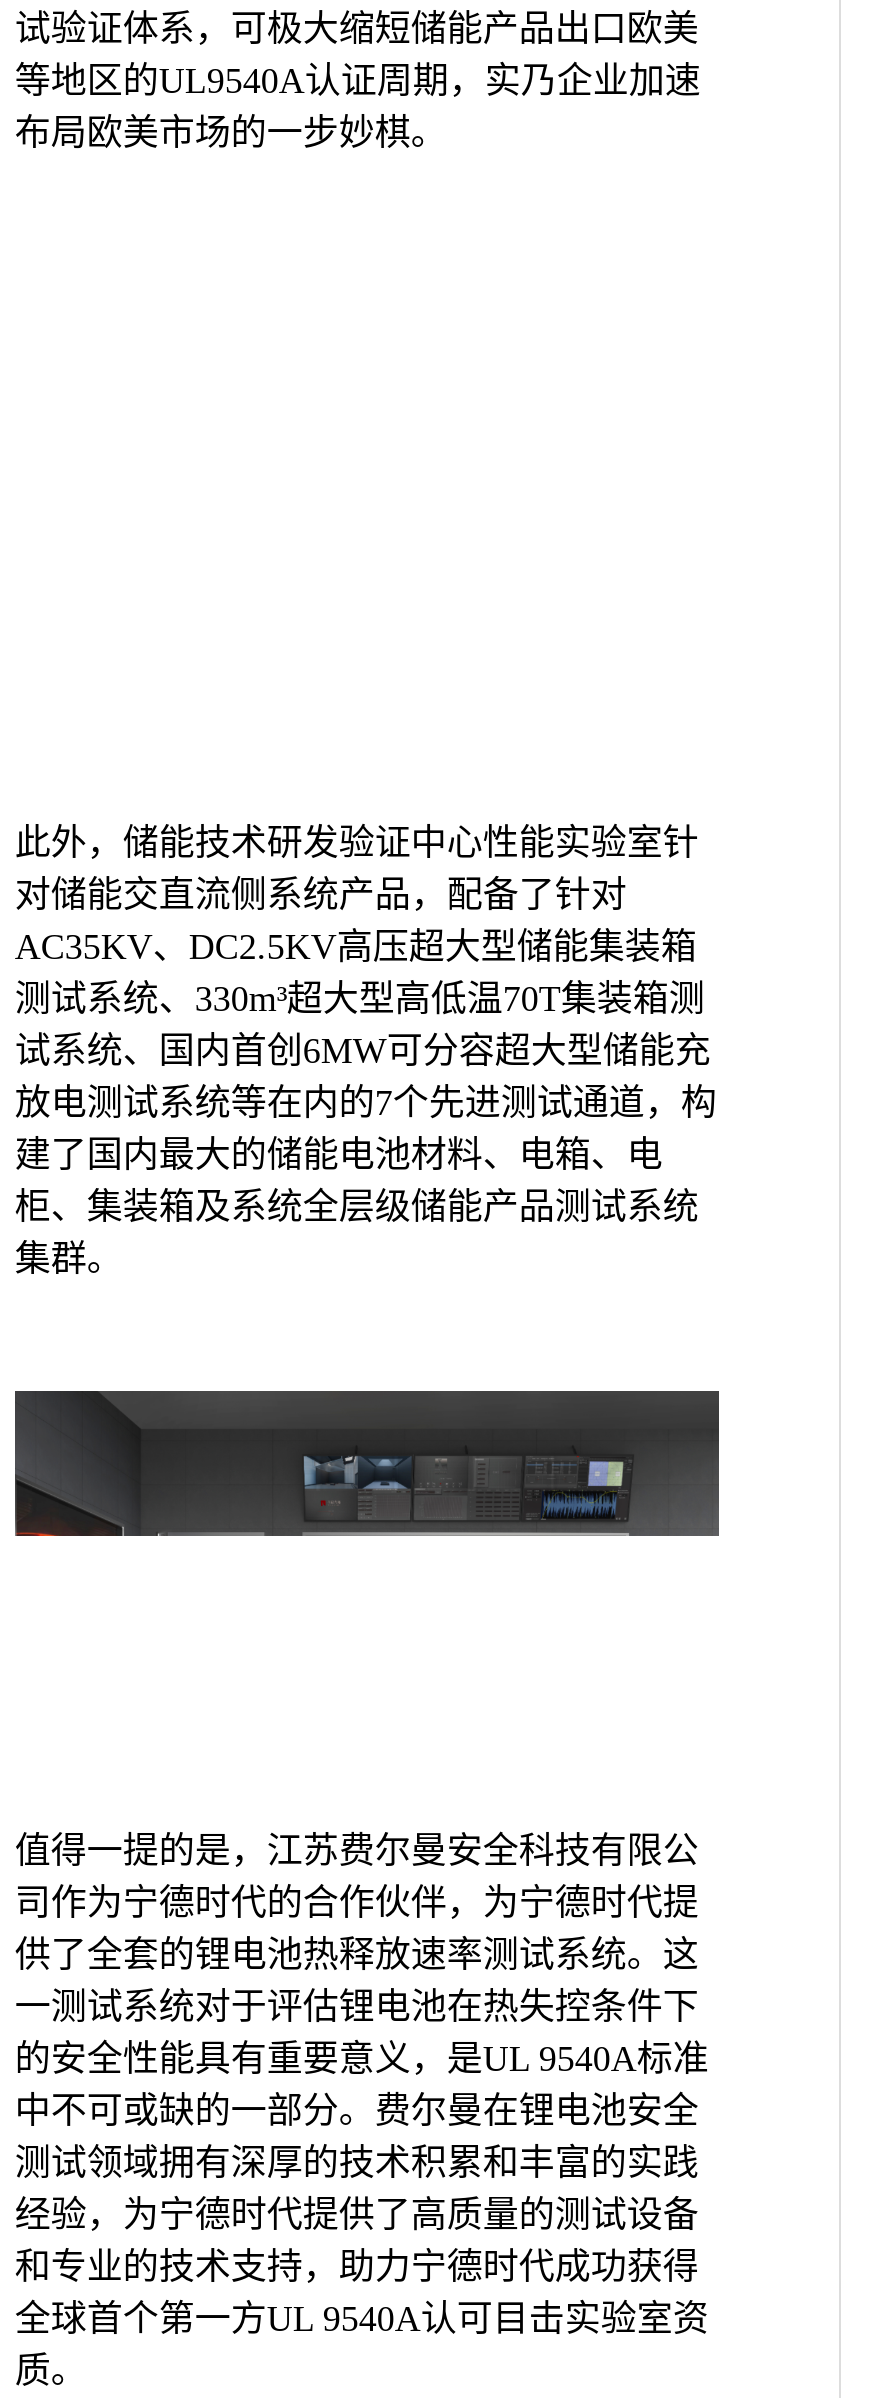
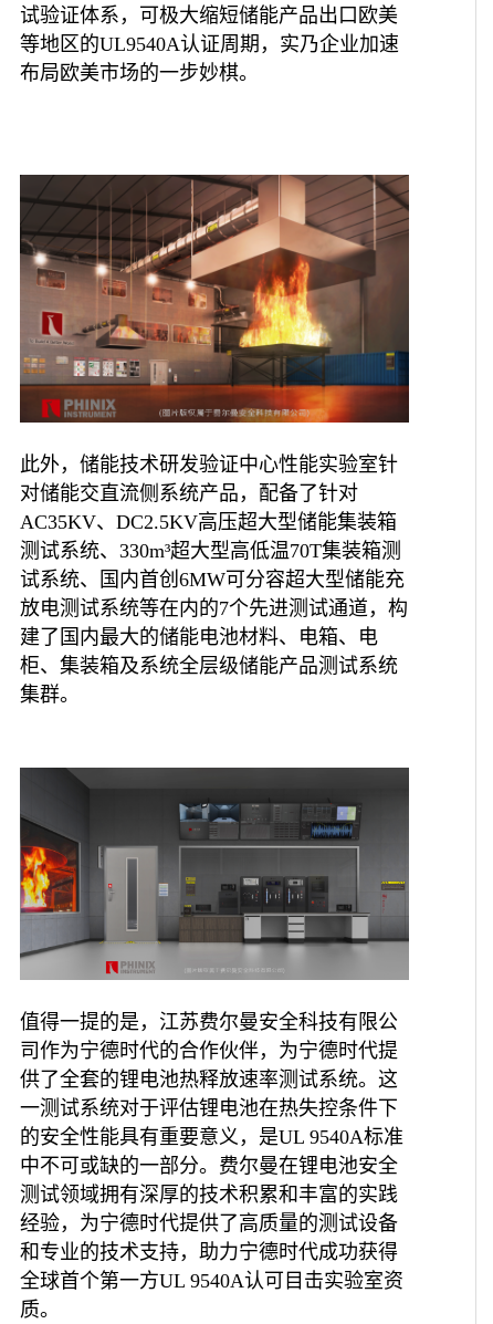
none -> [19,174,410,424] [image]
none -> [19,847,410,981] [image]

